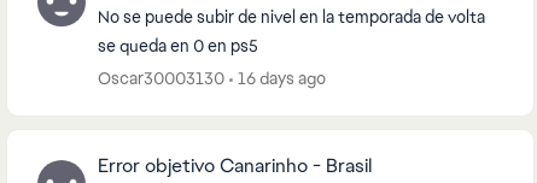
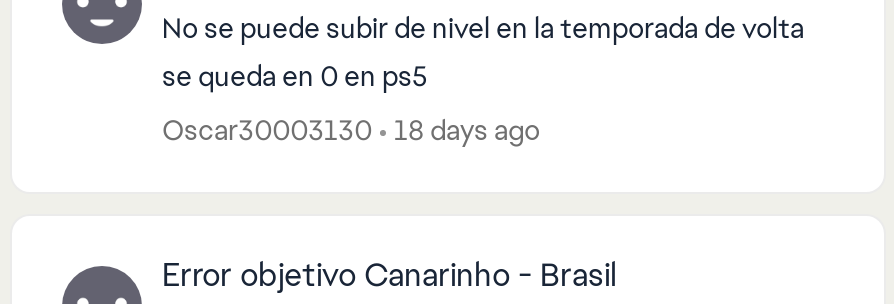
[98,67,326,89] Oscar30003130 16 days ago -> [162,112,540,148] Oscar30003130 18 days ago

